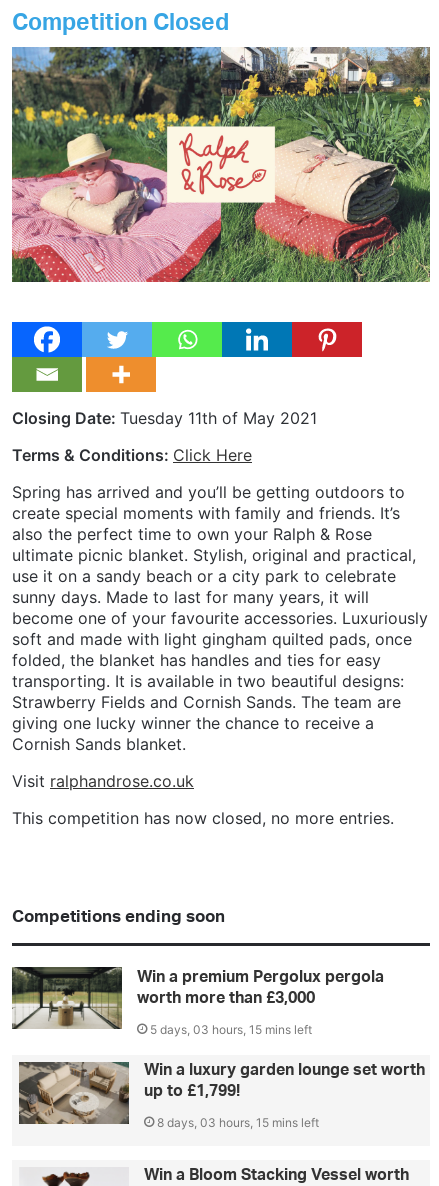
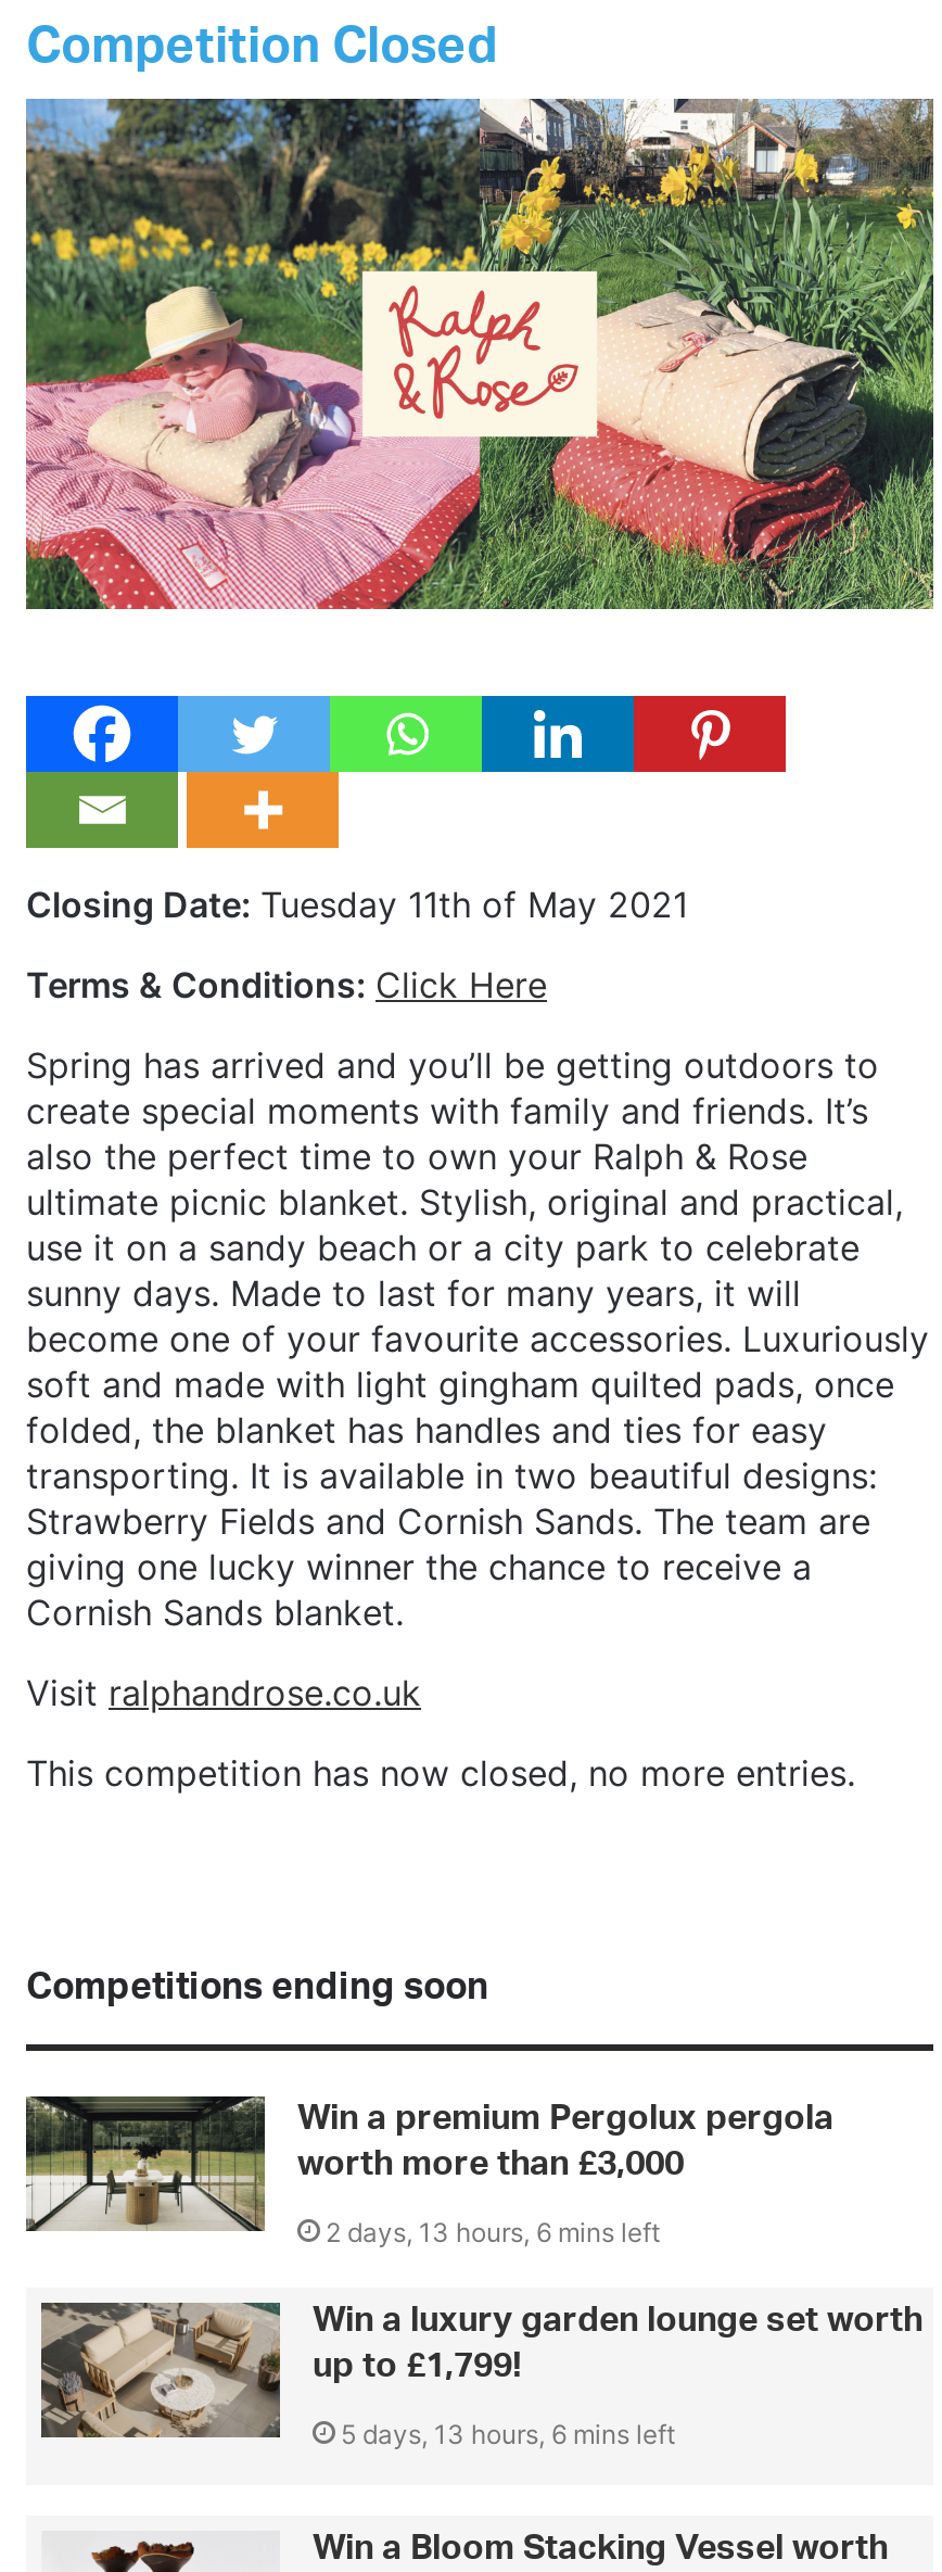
[150,1022,312,1037] 5 days, 03 hours, 15 mins left -> [326,2217,660,2249] 2 days, 13 hours, 6 mins left
[157,1115,319,1130] 8 days, 03 hours, 15 mins left -> [341,2419,675,2451] 5 days, 13 hours, 6 mins left

